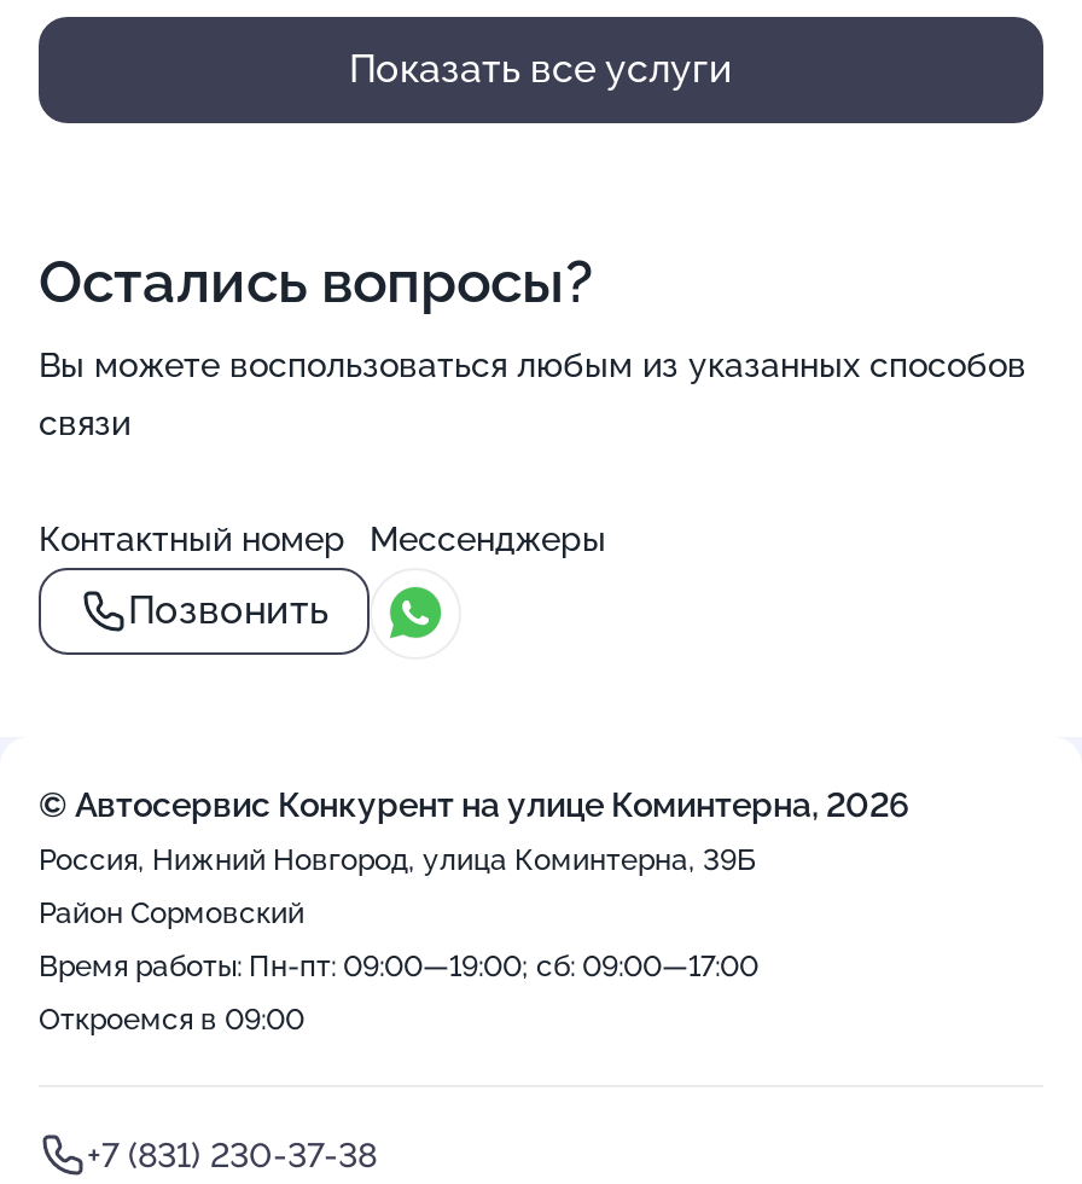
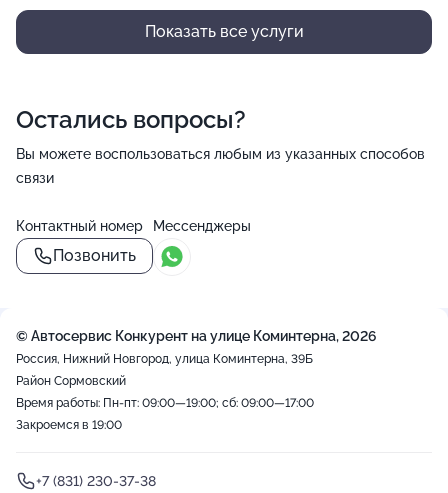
[39,1003,304,1037] Откроемся в 09:00 -> [16,418,122,432] Закроемся в 19:00

